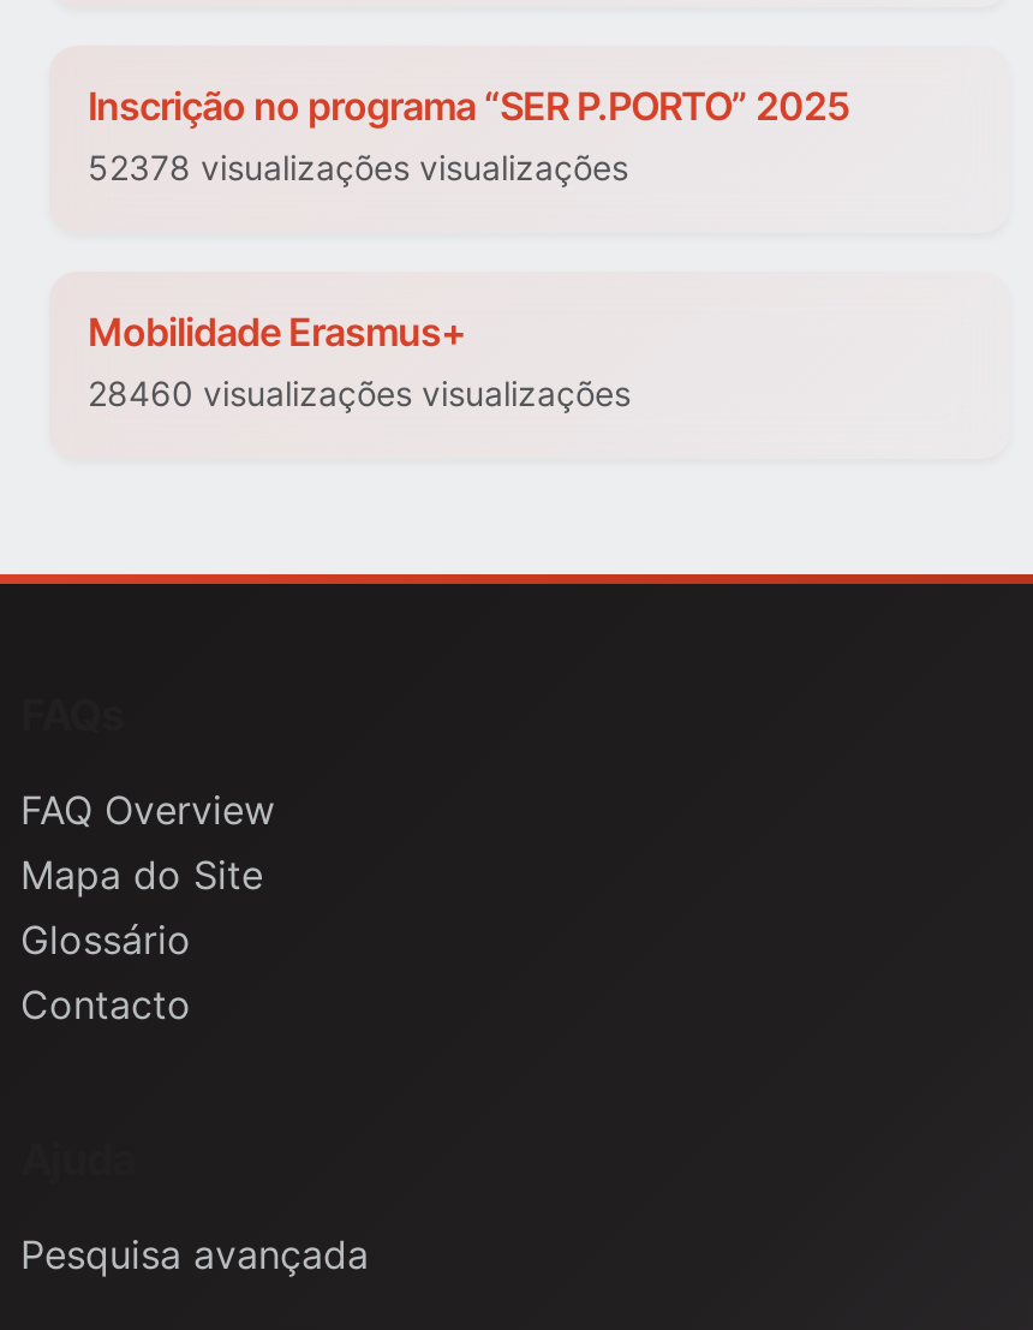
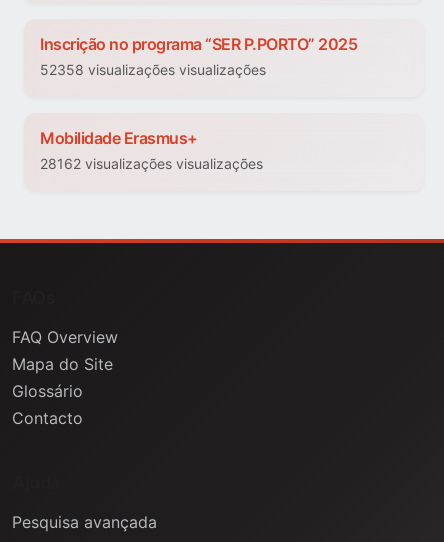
[88,148,628,189] 52378 visualizações visualizações -> [40,61,266,78] 52358 visualizações visualizações
[88,374,631,414] 28460 visualizações visualizações -> [40,155,263,172] 28162 visualizações visualizações

